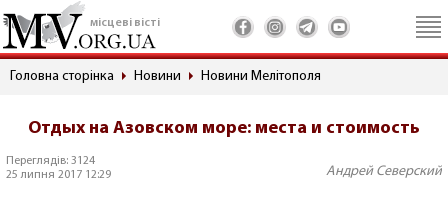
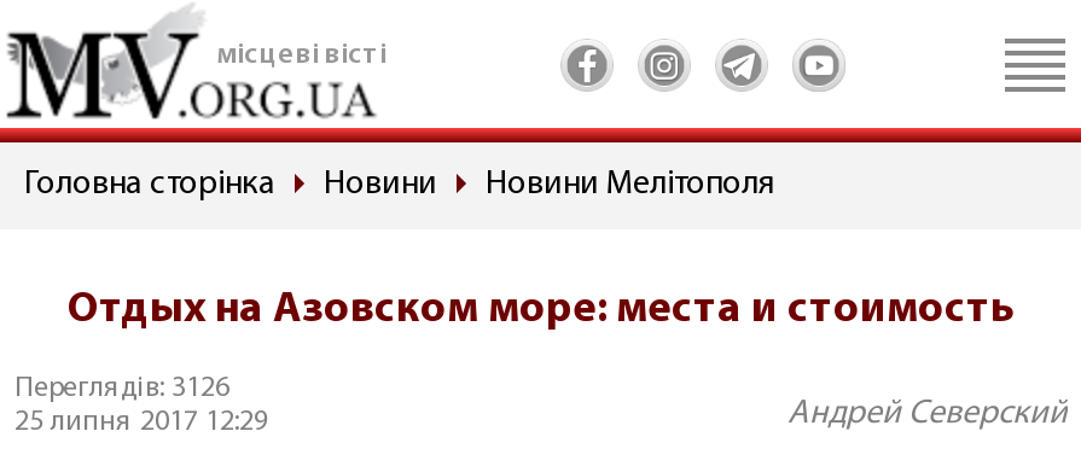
[6,155,95,167] Переглядів: 3124 -> [14,374,229,403] Переглядів: 3126

